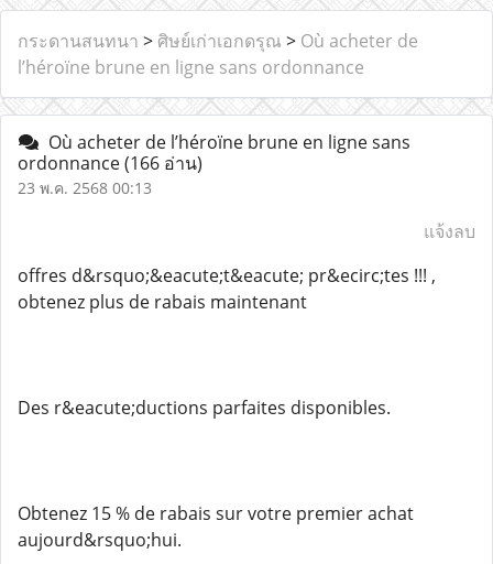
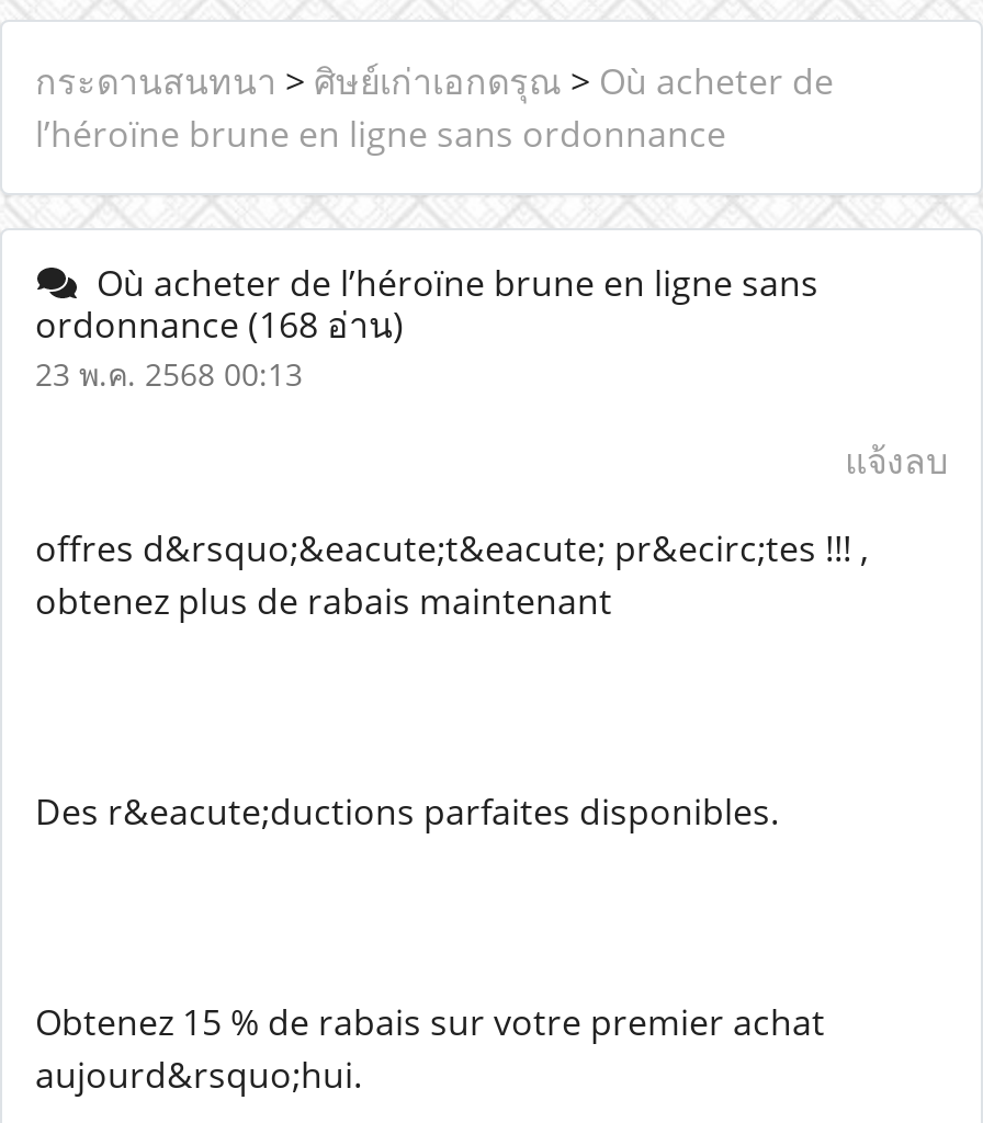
[18,151,202,175] ordonnance (166 อ่าน) -> [35,300,404,349] ordonnance (168 อ่าน)

